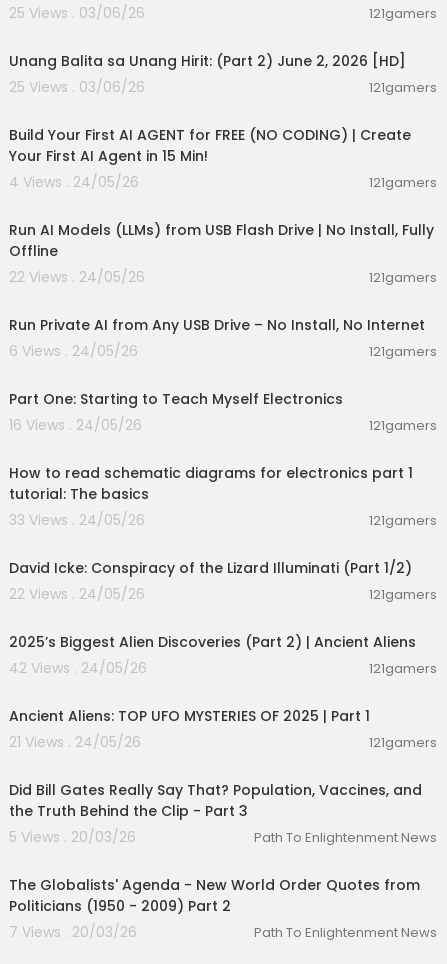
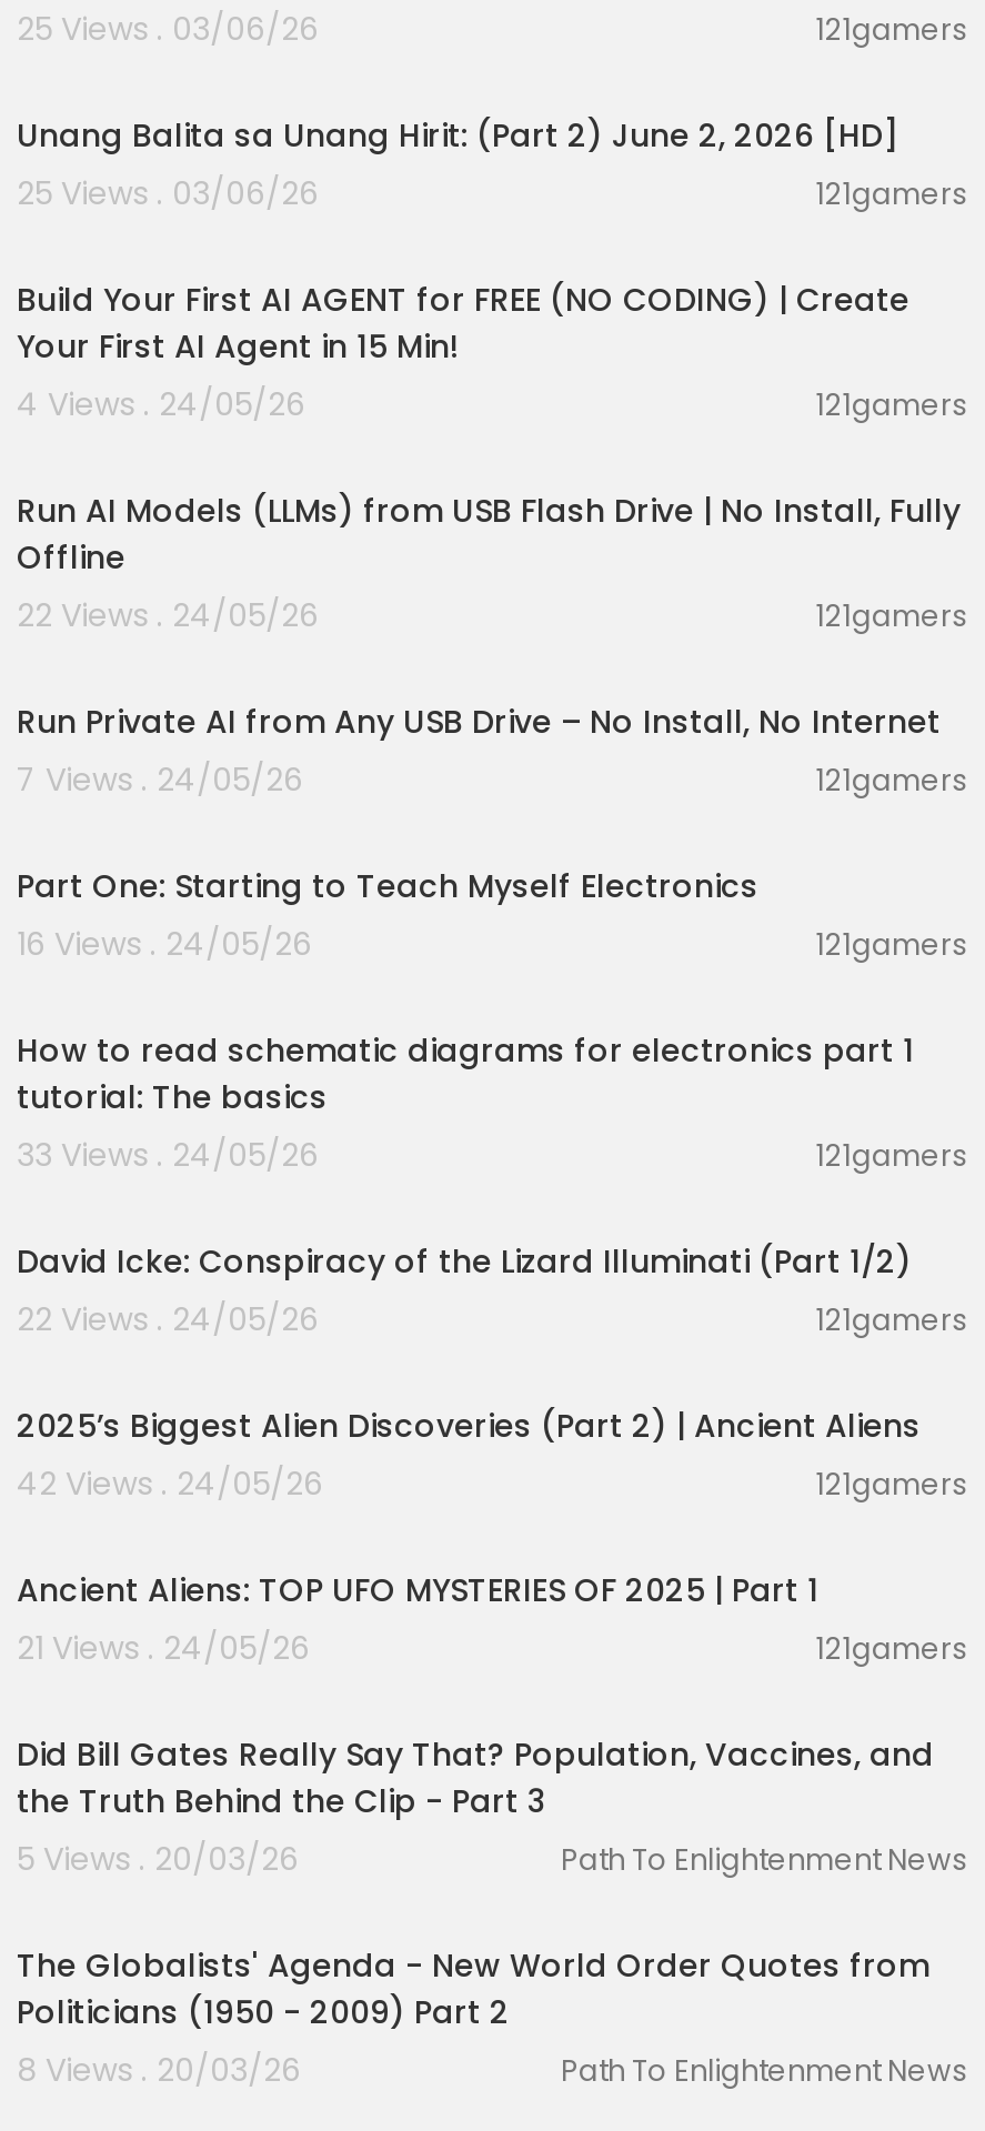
[9,341,138,361] 6 Views . 24/05/26 -> [17,757,303,802] 7 Views . 24/05/26
[9,922,137,942] 7 Views . 20/03/26 -> [17,2048,301,2092] 8 Views . 20/03/26

